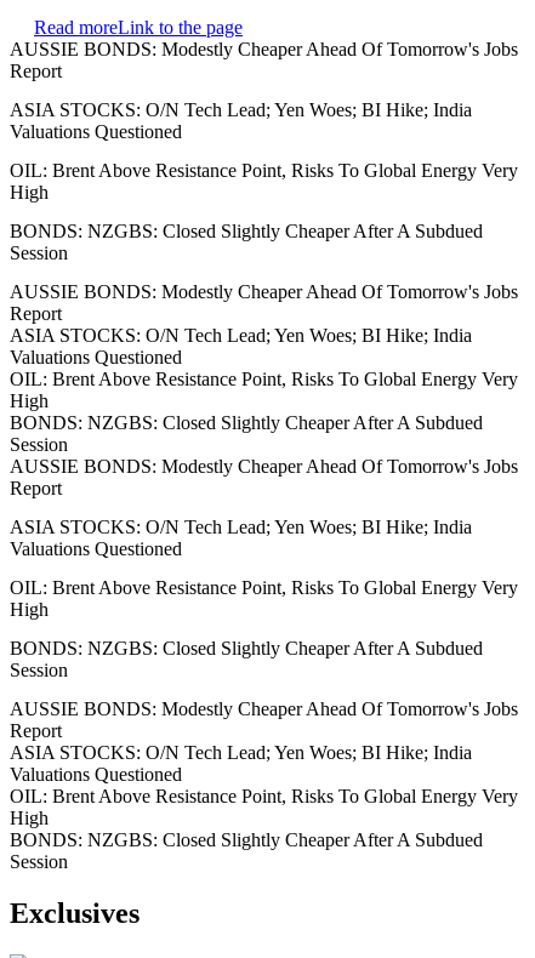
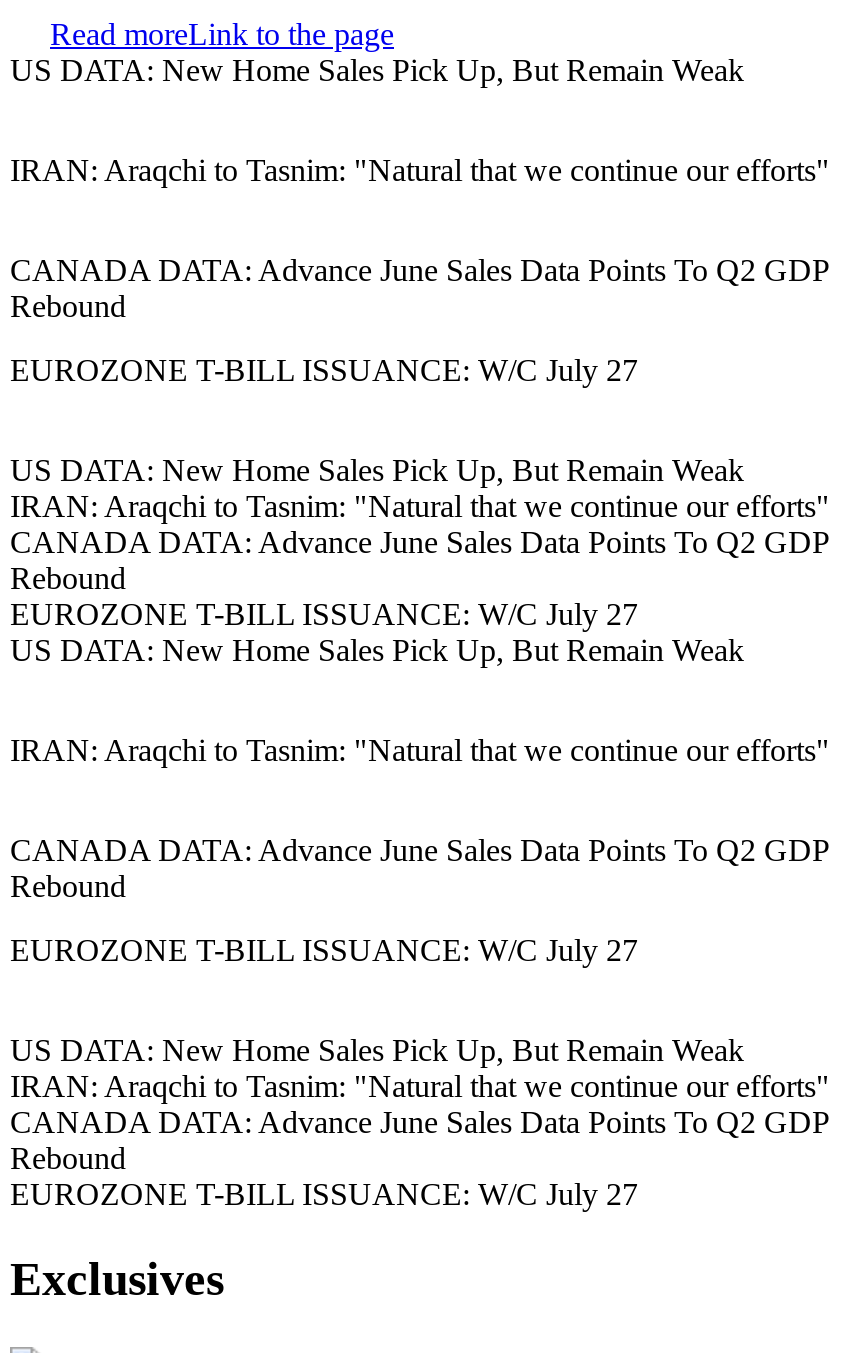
[10,39,518,81] AUSSIE BONDS: Modestly Cheaper Ahead Of Tomorrow's Jobs | Report -> [10,53,744,87] US DATA: New Home Sales Pick Up, But Remain Weak
[10,100,472,142] ASIA STOCKS: O/N Tech Lead; Yen Woes; BI Hike; India | Valuations Questioned -> [10,153,830,187] IRAN: Araqchi to Tasnim: "Natural that we continue our efforts"
[10,160,518,203] OIL: Brent Above Resistance Point, Risks To Global Energy Very | High -> [10,253,828,323] CANADA DATA: Advance June Sales Data Points To Q2 GDP | Rebound
[10,221,483,263] BONDS: NZGBS: Closed Slightly Cheaper After A Subdued | Session -> [10,353,638,387] EUROZONE T-BILL ISSUANCE: W/C July 27
[10,282,518,499] AUSSIE BONDS: Modestly Cheaper Ahead Of Tomorrow's Jobs | Report | ASIA STOCKS: O/N Tech Lead; Yen Woes; BI Hike; India | Valuations Questioned | OIL: Brent Above Resistance Point, Risks To Global Energy Very | High | BONDS: NZGBS: Closed Slightly Cheaper After A Subdued | Session | AUSSIE BONDS: Modestly Cheaper Ahead Of Tomorrow's Jobs | Report -> [10,453,830,667] US DATA: New Home Sales Pick Up, But Remain Weak | IRAN: Araqchi to Tasnim: "Natural that we continue our efforts" | CANADA DATA: Advance June Sales Data Points To Q2 GDP | Rebound | EUROZONE T-BILL ISSUANCE: W/C July 27 | US DATA: New Home Sales Pick Up, But Remain Weak
[10,517,472,559] ASIA STOCKS: O/N Tech Lead; Yen Woes; BI Hike; India | Valuations Questioned -> [10,733,830,767] IRAN: Araqchi to Tasnim: "Natural that we continue our efforts"
[10,577,518,620] OIL: Brent Above Resistance Point, Risks To Global Energy Very | High -> [10,833,828,903] CANADA DATA: Advance June Sales Data Points To Q2 GDP | Rebound
[10,638,483,681] BONDS: NZGBS: Closed Slightly Cheaper After A Subdued | Session -> [10,933,638,967] EUROZONE T-BILL ISSUANCE: W/C July 27
[10,699,518,872] AUSSIE BONDS: Modestly Cheaper Ahead Of Tomorrow's Jobs | Report | ASIA STOCKS: O/N Tech Lead; Yen Woes; BI Hike; India | Valuations Questioned | OIL: Brent Above Resistance Point, Risks To Global Energy Very | High | BONDS: NZGBS: Closed Slightly Cheaper After A Subdued | Session -> [10,1033,830,1211] US DATA: New Home Sales Pick Up, But Remain Weak | IRAN: Araqchi to Tasnim: "Natural that we continue our efforts" | CANADA DATA: Advance June Sales Data Points To Q2 GDP | Rebound | EUROZONE T-BILL ISSUANCE: W/C July 27

